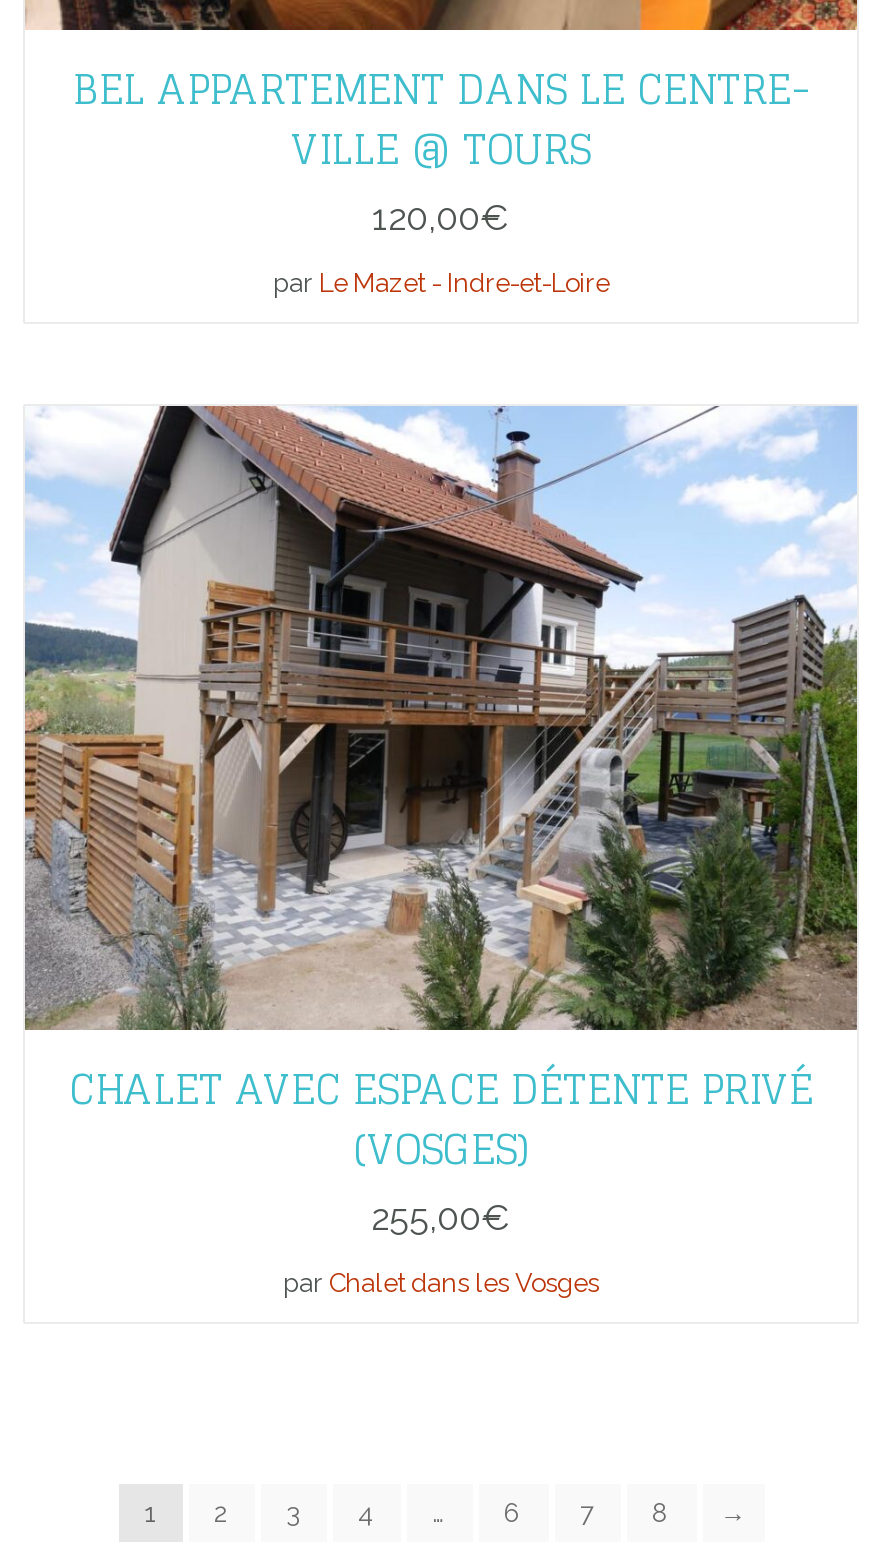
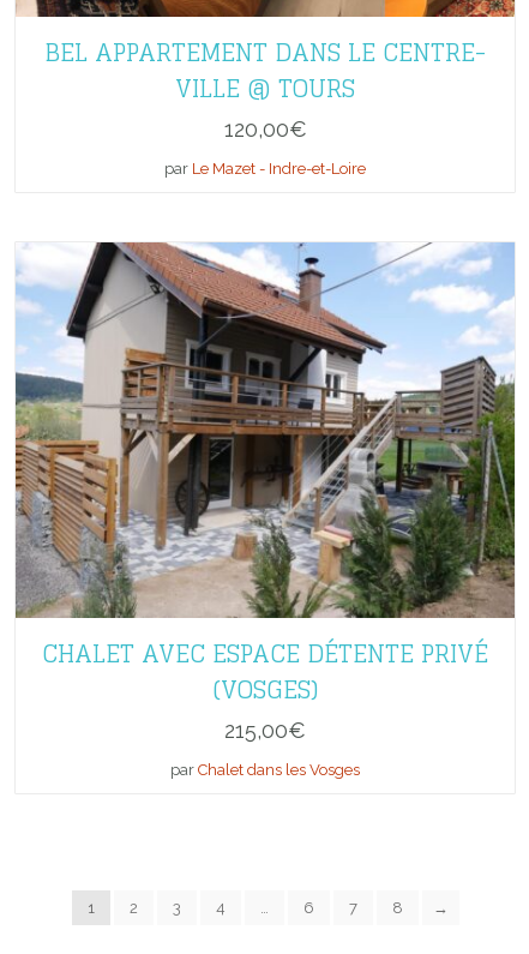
[371,1196,511,1238] 255,00€ -> [224,717,306,743] 215,00€

